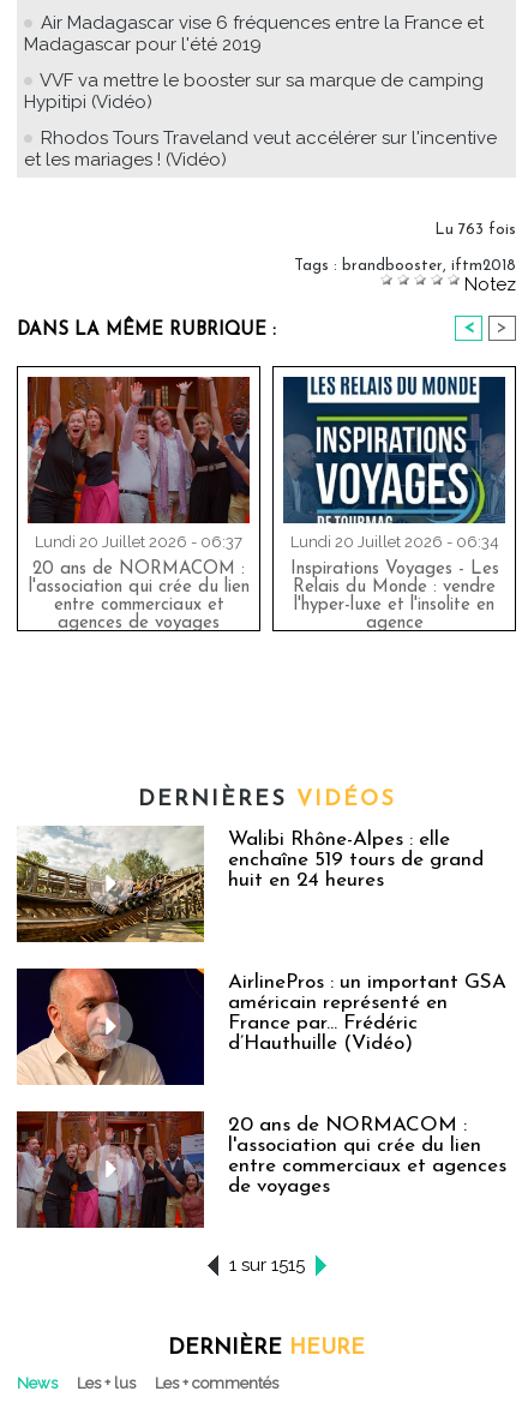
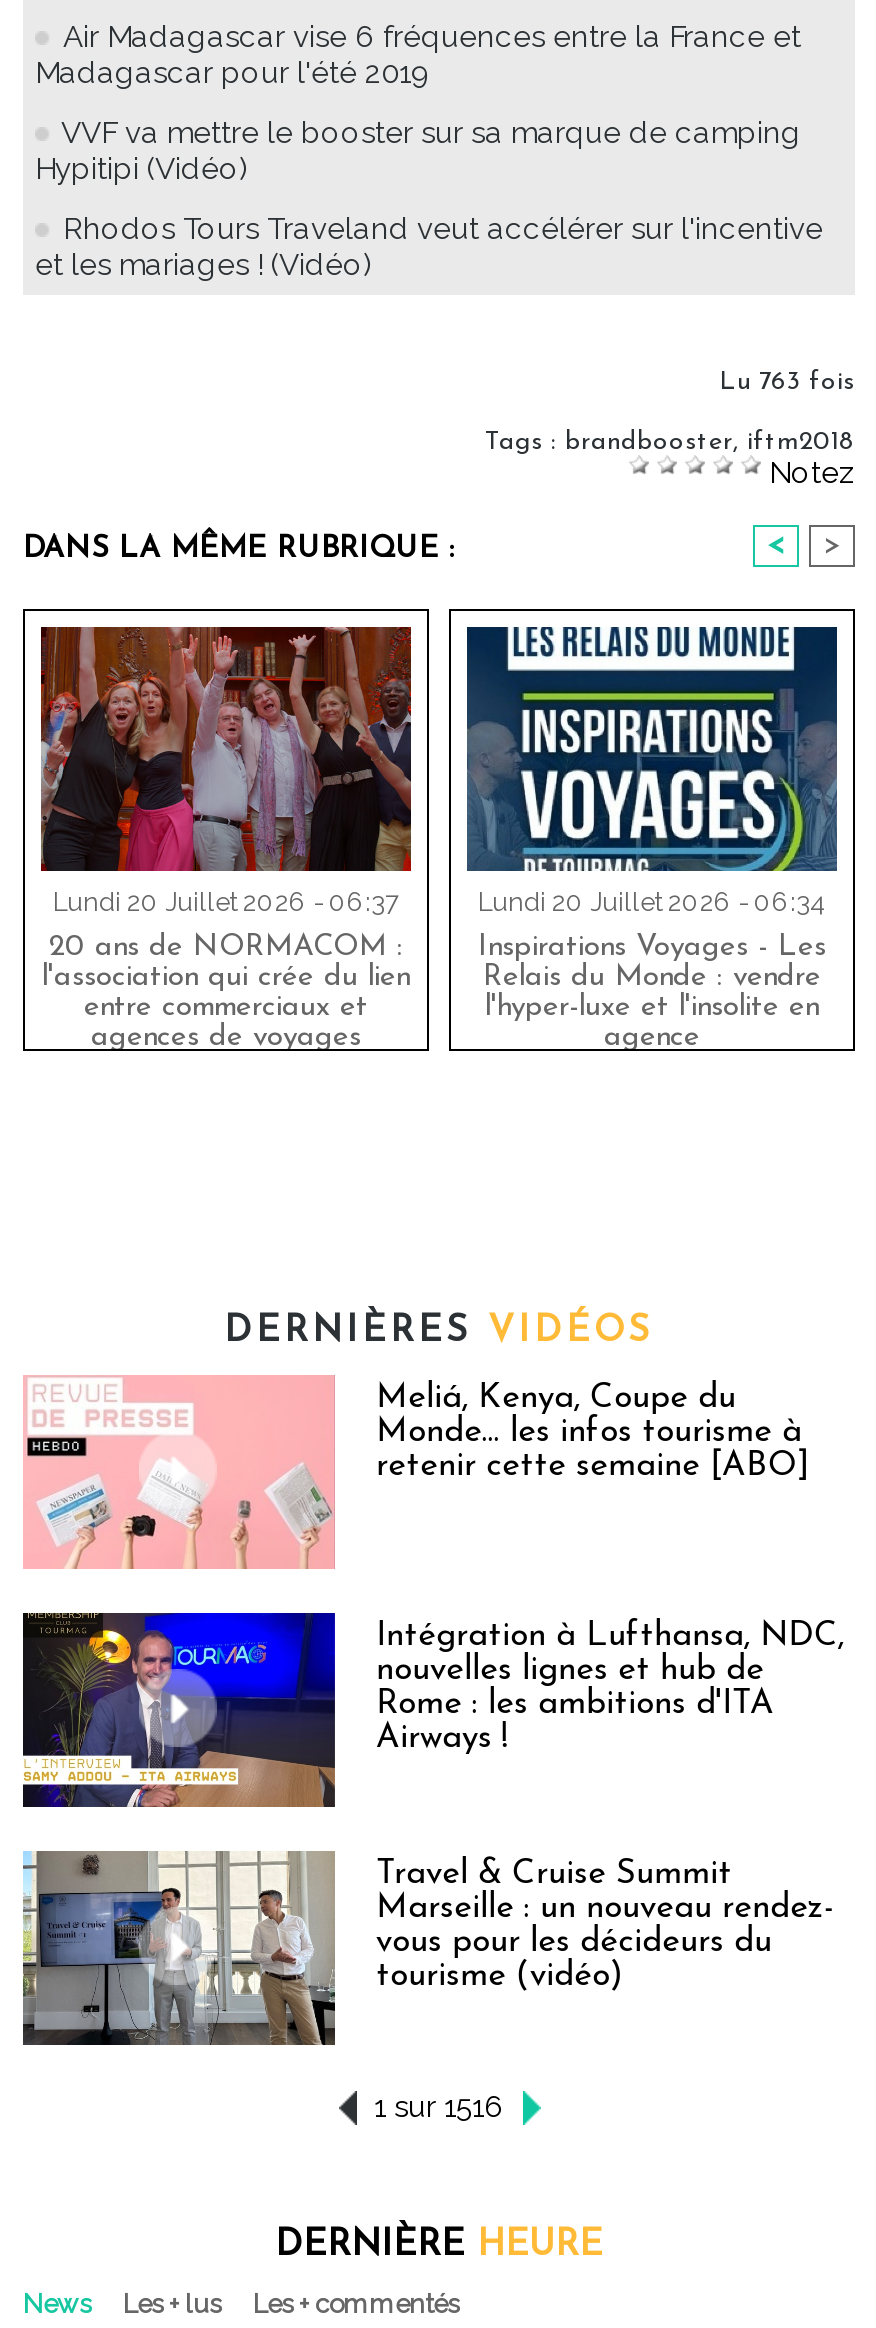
[16,826,484,943] [image] | Walibi Rhône-Alpes : elle | enchaîne 519 tours de grand | huit en 24 heures -> [23,1375,810,1569] [image] | Meliá, Kenya, Coupe du | Monde… les infos tourisme à | retenir cette semaine [ABO]
[17,967,507,1086] [image] | AirlinePros : un important GSA | américain représenté en | France par... Frédéric | d’Hauthuille (Vidéo) -> [21,1611,844,1809] [image] | Intégration à Lufthansa, NDC, | nouvelles lignes et hub de | Rome : les ambitions d'ITA | Airways !
[16,1110,507,1229] [image] | 20 ans de NORMACOM : | l'association qui crée du lien | entre commerciaux et agences | de voyages -> [21,1849,834,2047] [image] | Travel & Cruise Summit | Marseille : un nouveau rendez- | vous pour les décideurs du | tourisme (vidéo)
[229,1254,304,1276] 1 sur 1515 -> [374,2089,504,2125] 1 sur 1516

